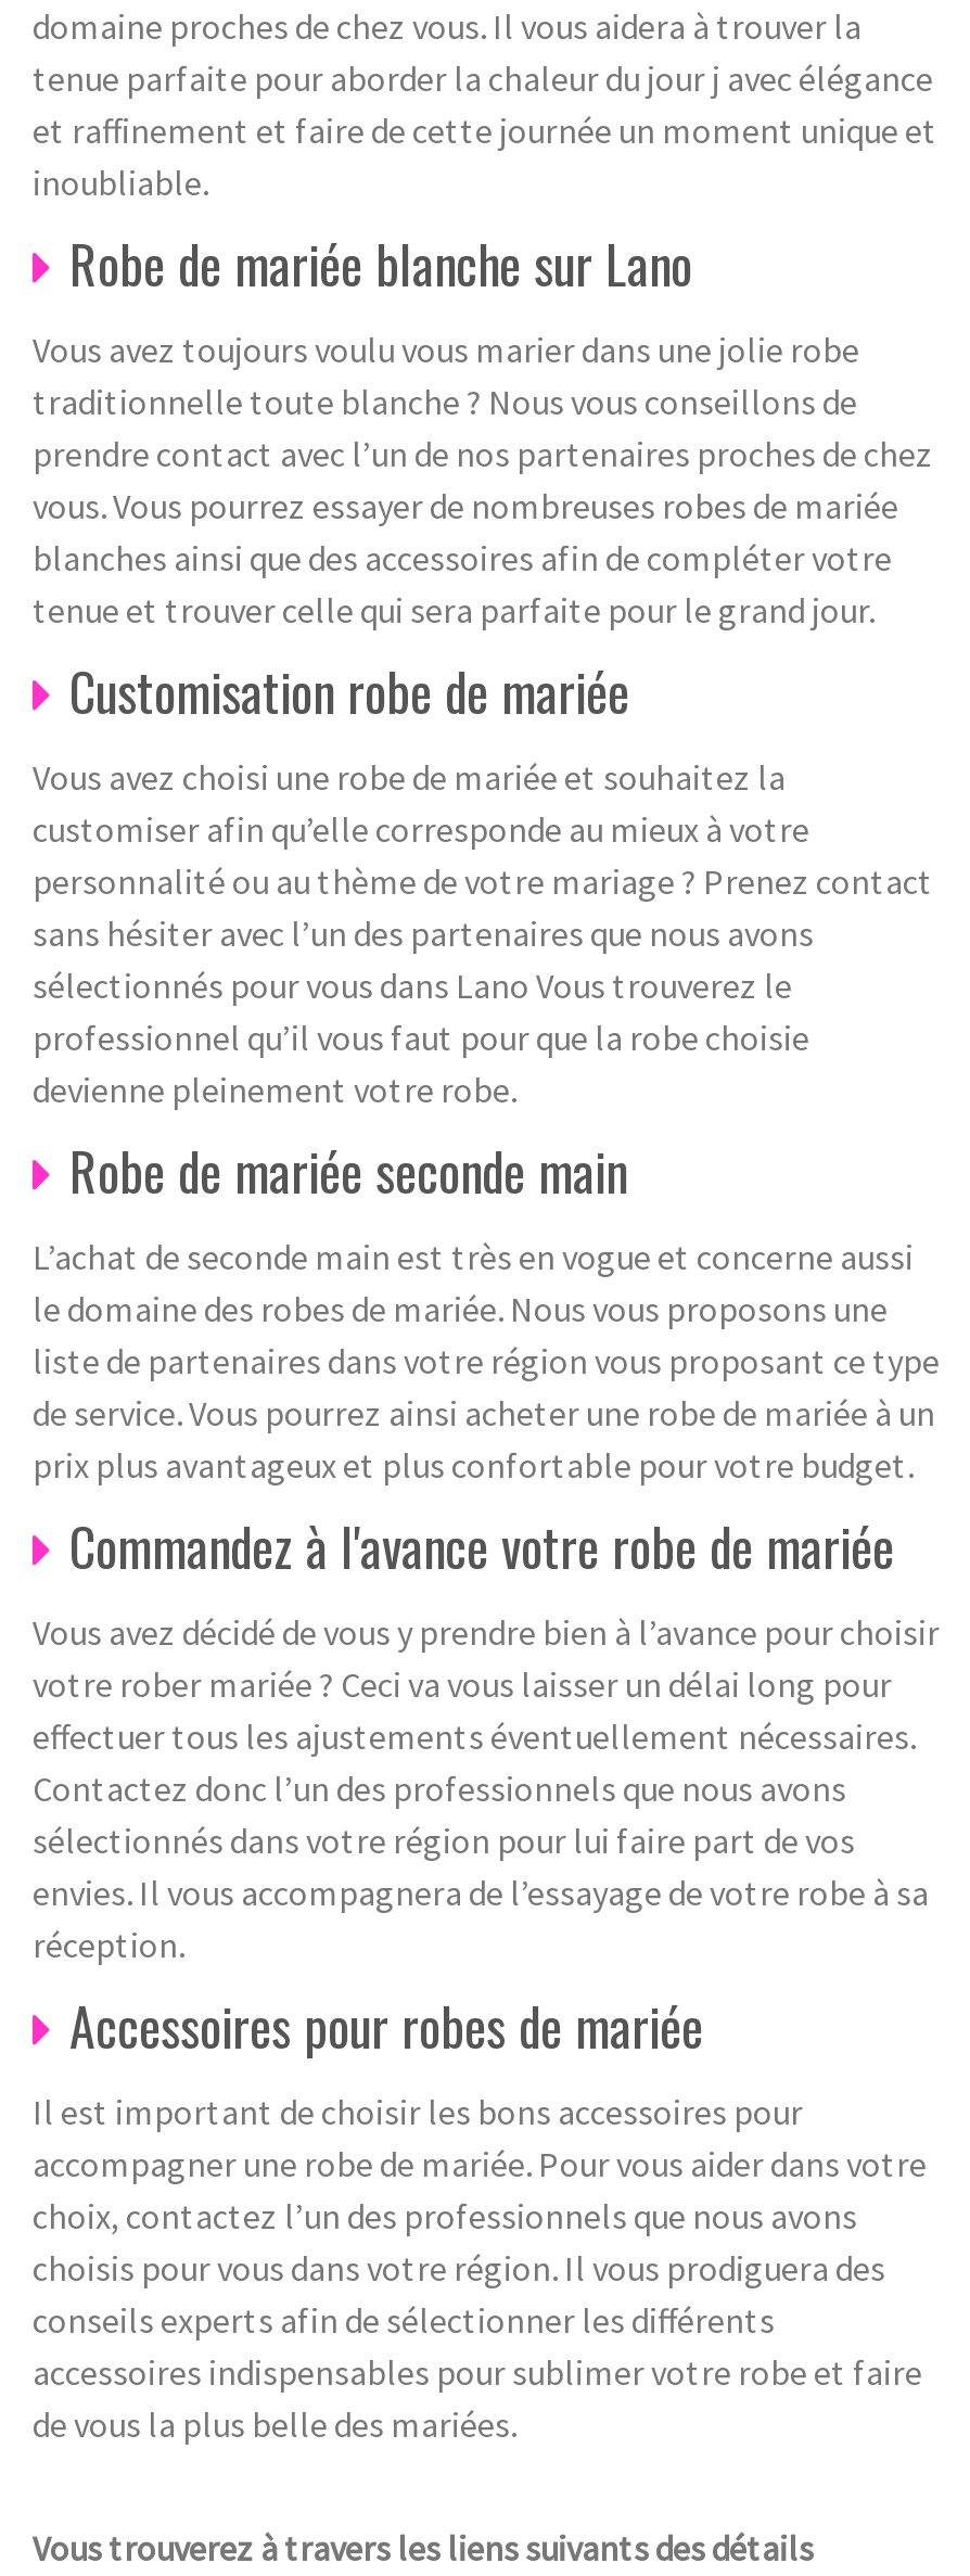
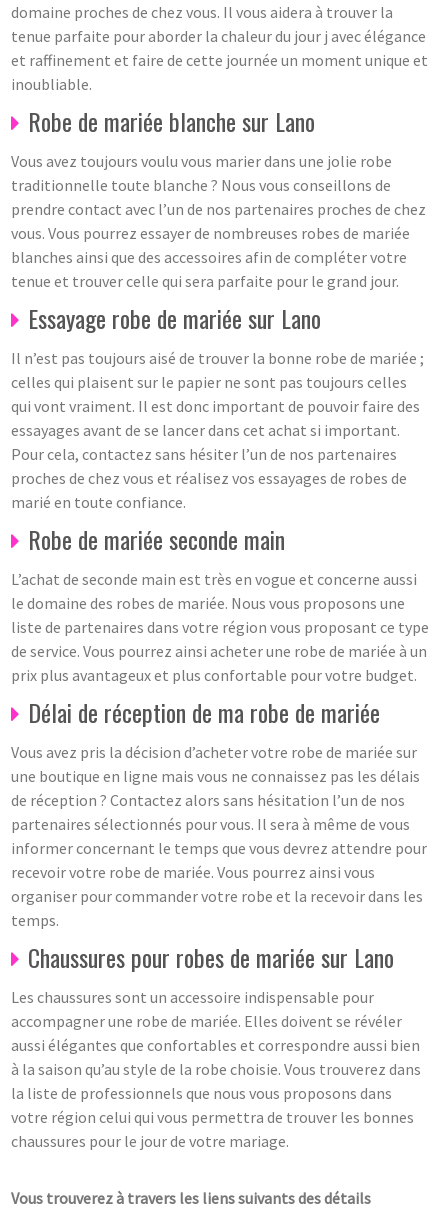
[33,652,933,1112] Customisation robe de mariée | Vous avez choisi une robe de mariée et souhaitez la | customiser afin qu’elle corresponde au mieux à votre | personnalité ou au thème de votre mariage ? Prenez contact | sans hésiter avec l’un des partenaires que nous avons | sélectionnés pour vous dans Lano Vous trouverez le | professionnel qu’il vous faut pour que la robe choisie | devienne pleinement votre robe. -> [11,300,424,512] Essayage robe de mariée sur Lano | Il n’est pas toujours aisé de trouver la bonne robe de mariée ; | celles qui plaisent sur le papier ne sont pas toujours celles | qui vont vraiment. Il est donc important de pouvoir faire des | essayages avant de se lancer dans cet achat si important. | Pour cela, contactez sans hésiter l’un de nos partenaires | proches de chez vous et réalisez vos essayages de robes de | marié en toute confiance.
[33,1507,940,2446] Commandez à l'avance votre robe de mariée | Vous avez décidé de vous y prendre bien à l’avance pour choisir | votre rober mariée ? Ceci va vous laisser un délai long pour | effectuer tous les ajustements éventuellement nécessaires. | Contactez donc l’un des professionnels que nous avons | sélectionnés dans votre région pour lui faire part de vos | envies. Il vous accompagnera de l’essayage de votre robe à sa | réception. | Accessoires pour robes de mariée | Il est important de choisir les bons accessoires pour | accompagner une robe de mariée. Pour vous aider dans votre | choix, contactez l’un des professionnels que nous avons | choisis pour vous dans votre région. Il vous prodiguera des | conseils experts afin de sélectionner les différents | accessoires indispensables pour sublimer votre robe et faire | de vous la plus belle des mariées. -> [11,694,427,1151] Délai de réception de ma robe de mariée | Vous avez pris la décision d’acheter votre robe de mariée sur | une boutique en ligne mais vous ne connaissez pas les délais | de réception ? Contactez alors sans hésitation l’un de nos | partenaires sélectionnés pour vous. Il sera à même de vous | informer concernant le temps que vous devrez attendre pour | recevoir votre robe de mariée. Vous pourrez ainsi vous | organiser pour commander votre robe et la recevoir dans les | temps. | Chaussures pour robes de mariée sur Lano | Les chaussures sont un accessoire indispensable pour | accompagner une robe de mariée. Elles doivent se révéler | aussi élégantes que confortables et correspondre aussi bien | à la saison qu’au style de la robe choisie. Vous trouverez dans | la liste de professionnels que nous vous proposons dans | votre région celui qui vous permettra de trouver les bonnes | chaussures pour le jour de votre mariage.

